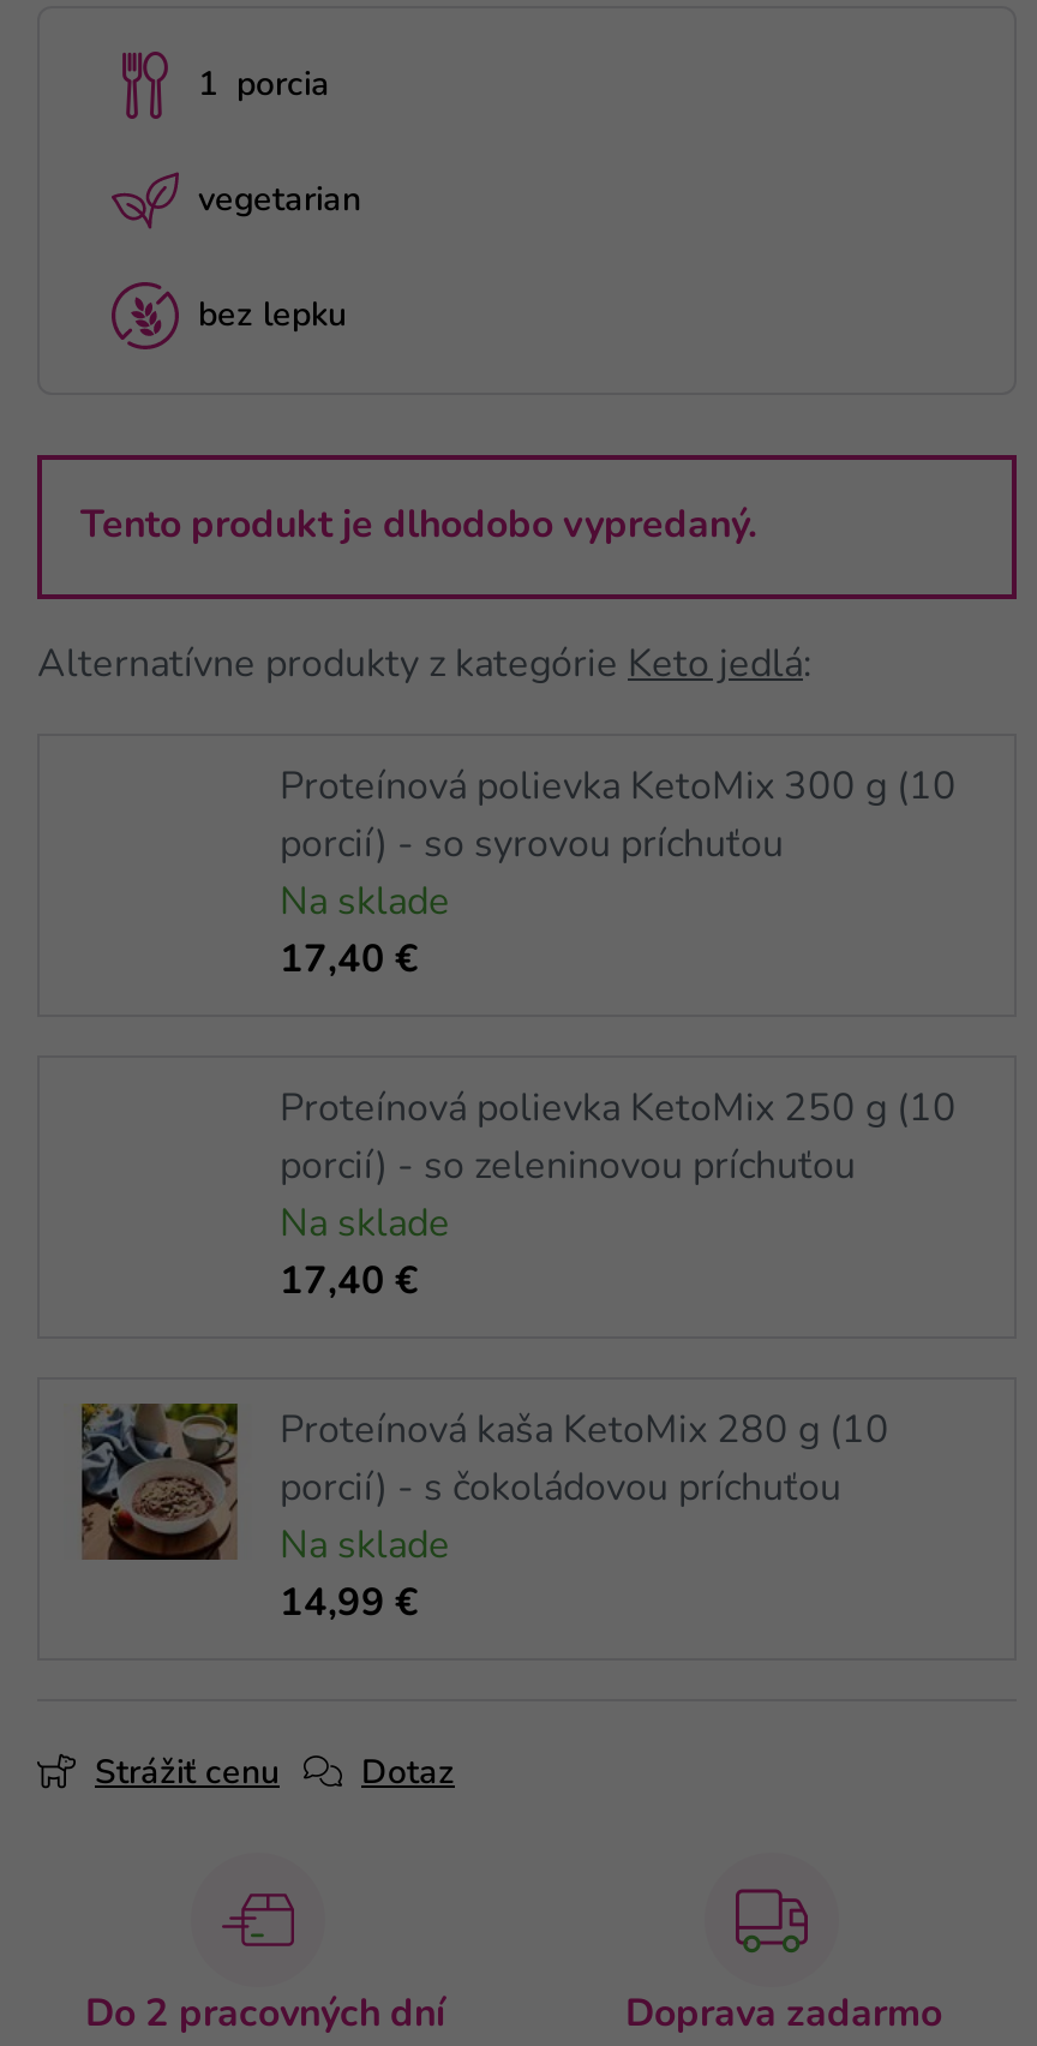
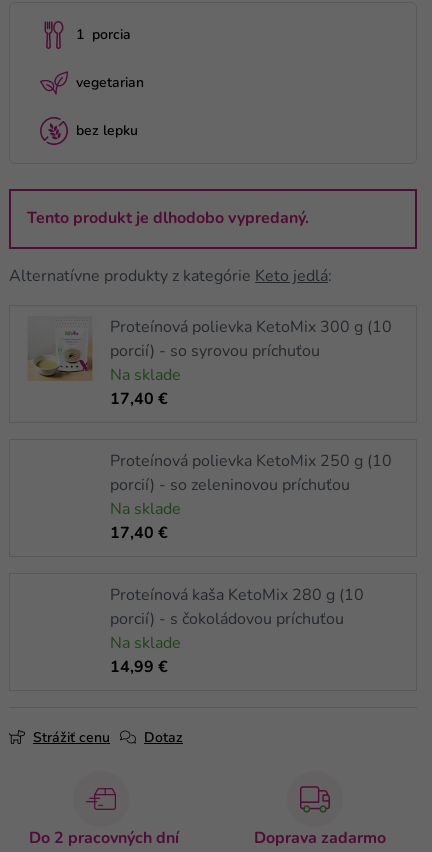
none -> [27,330,94,382] [image]
[78,1401,241,1562] [image] -> none

